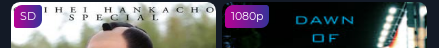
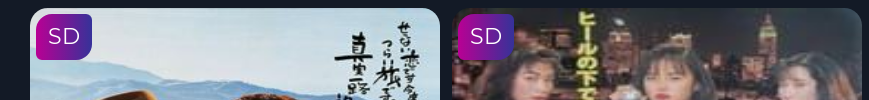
[231,9,263,23] 1080p -> [470,22,502,50] SD

